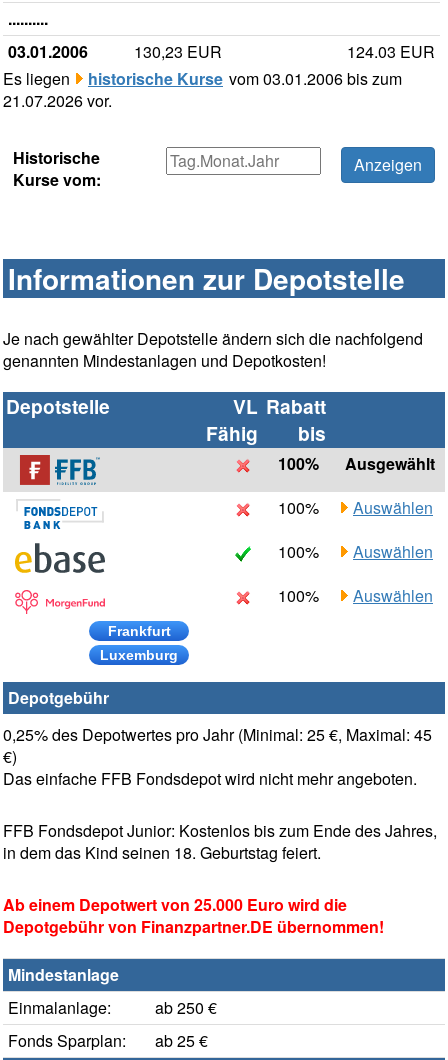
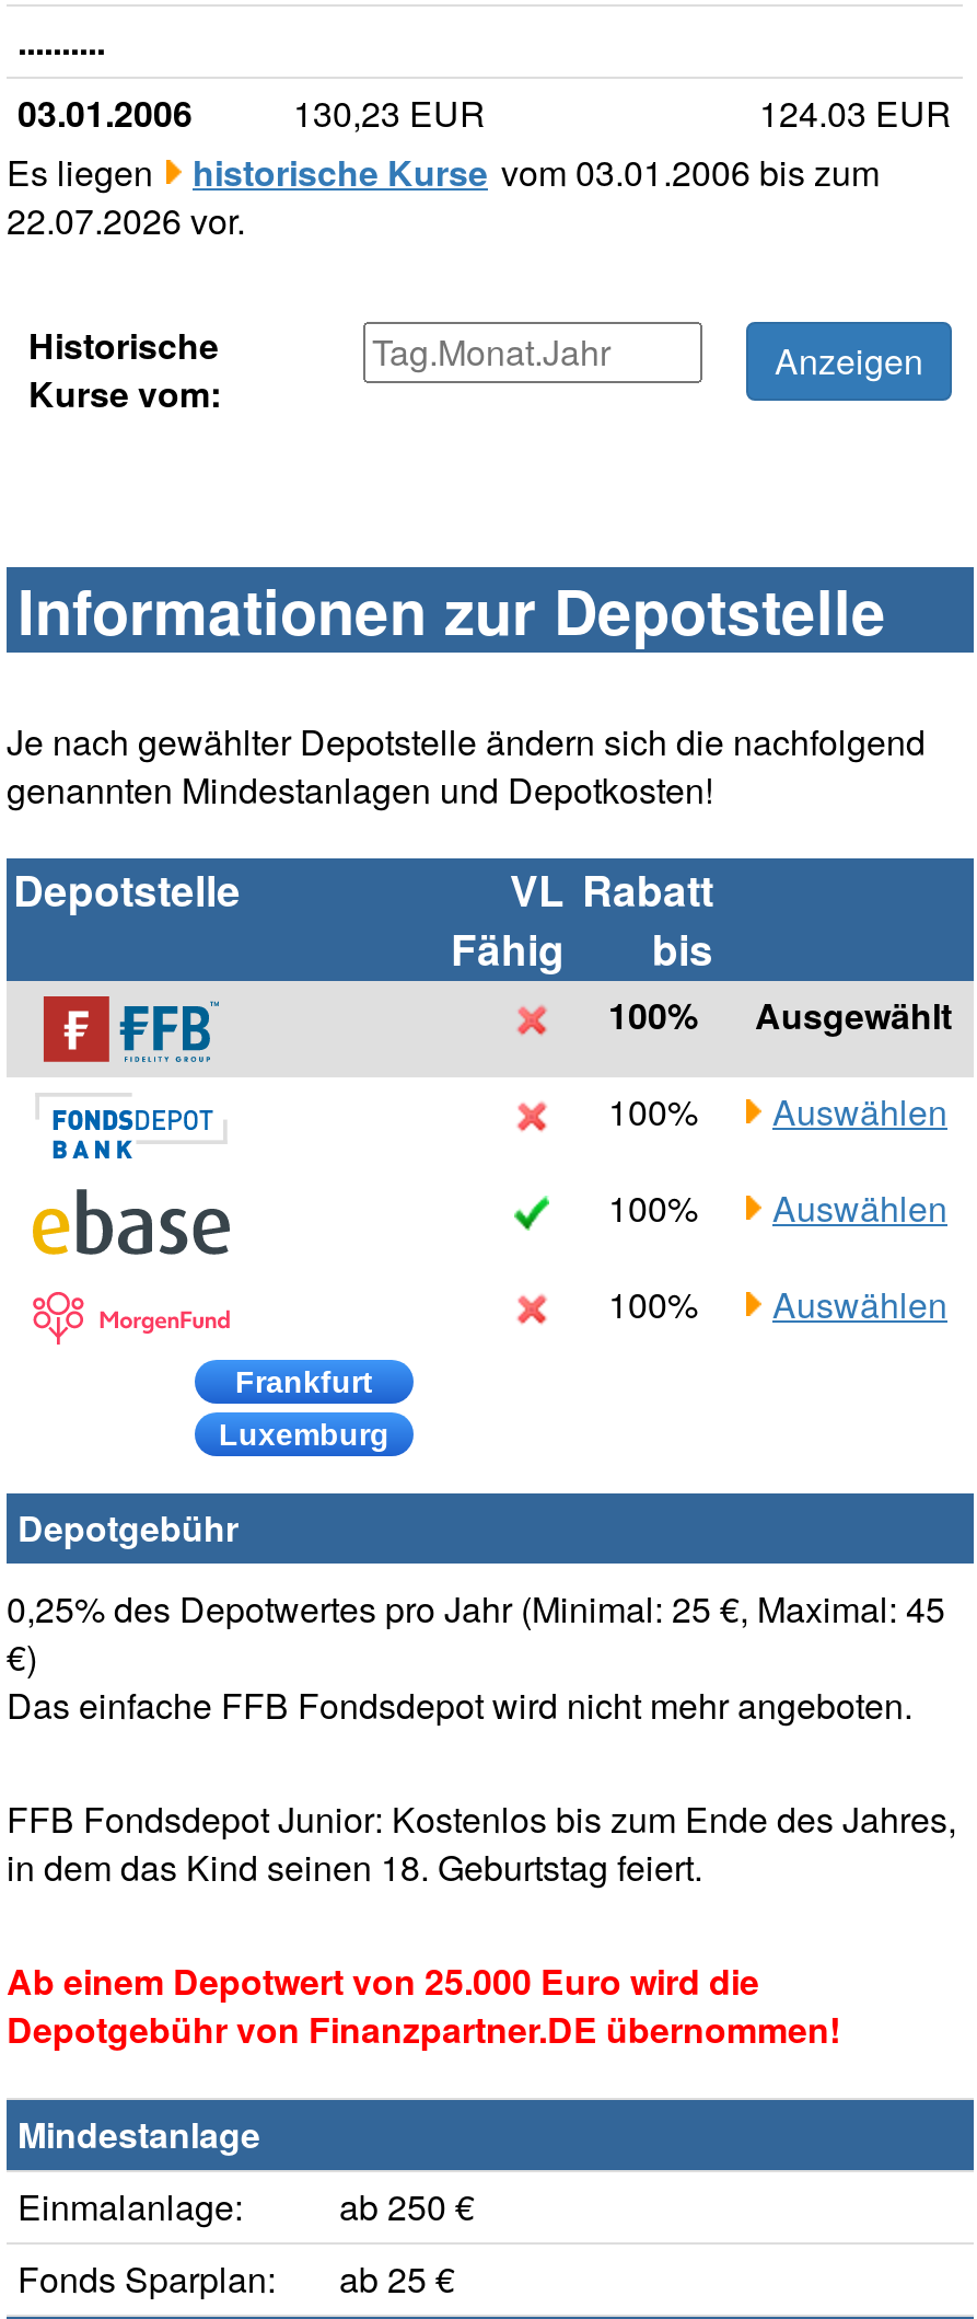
[3,89,112,112] 21.07.2026 vor. -> [7,196,245,246] 22.07.2026 vor.

